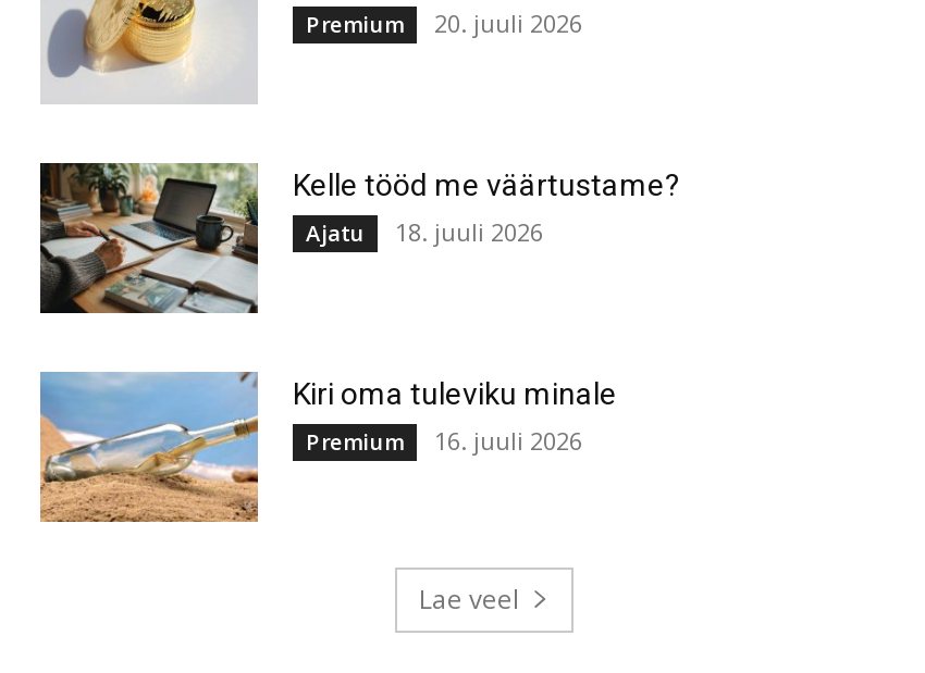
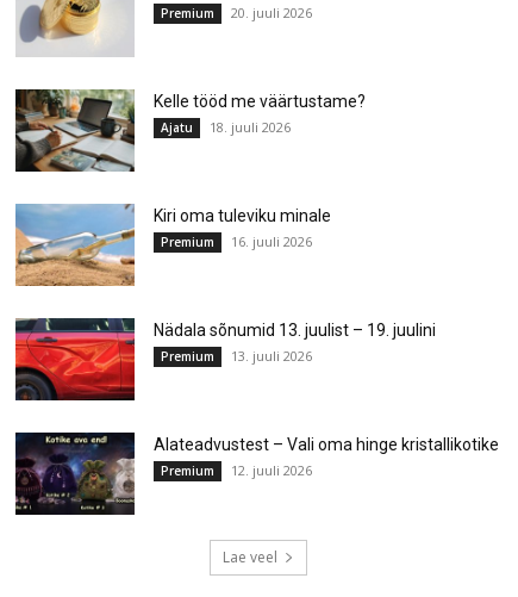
none -> [14,317,436,402] [image] | Nädala sõnumid 13. juulist – 19. juulini | Premium | 13. juuli 2026
none -> [14,431,499,516] [image] | Alateadvustest – Vali oma hinge kristallikotike | Premium | 12. juuli 2026

